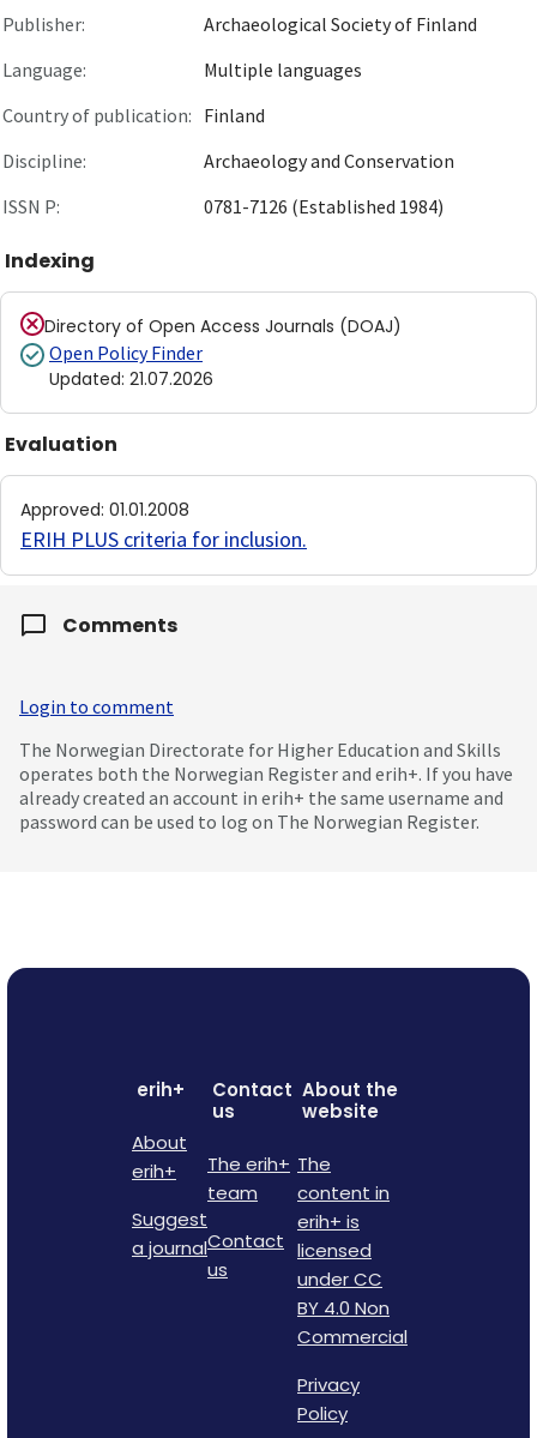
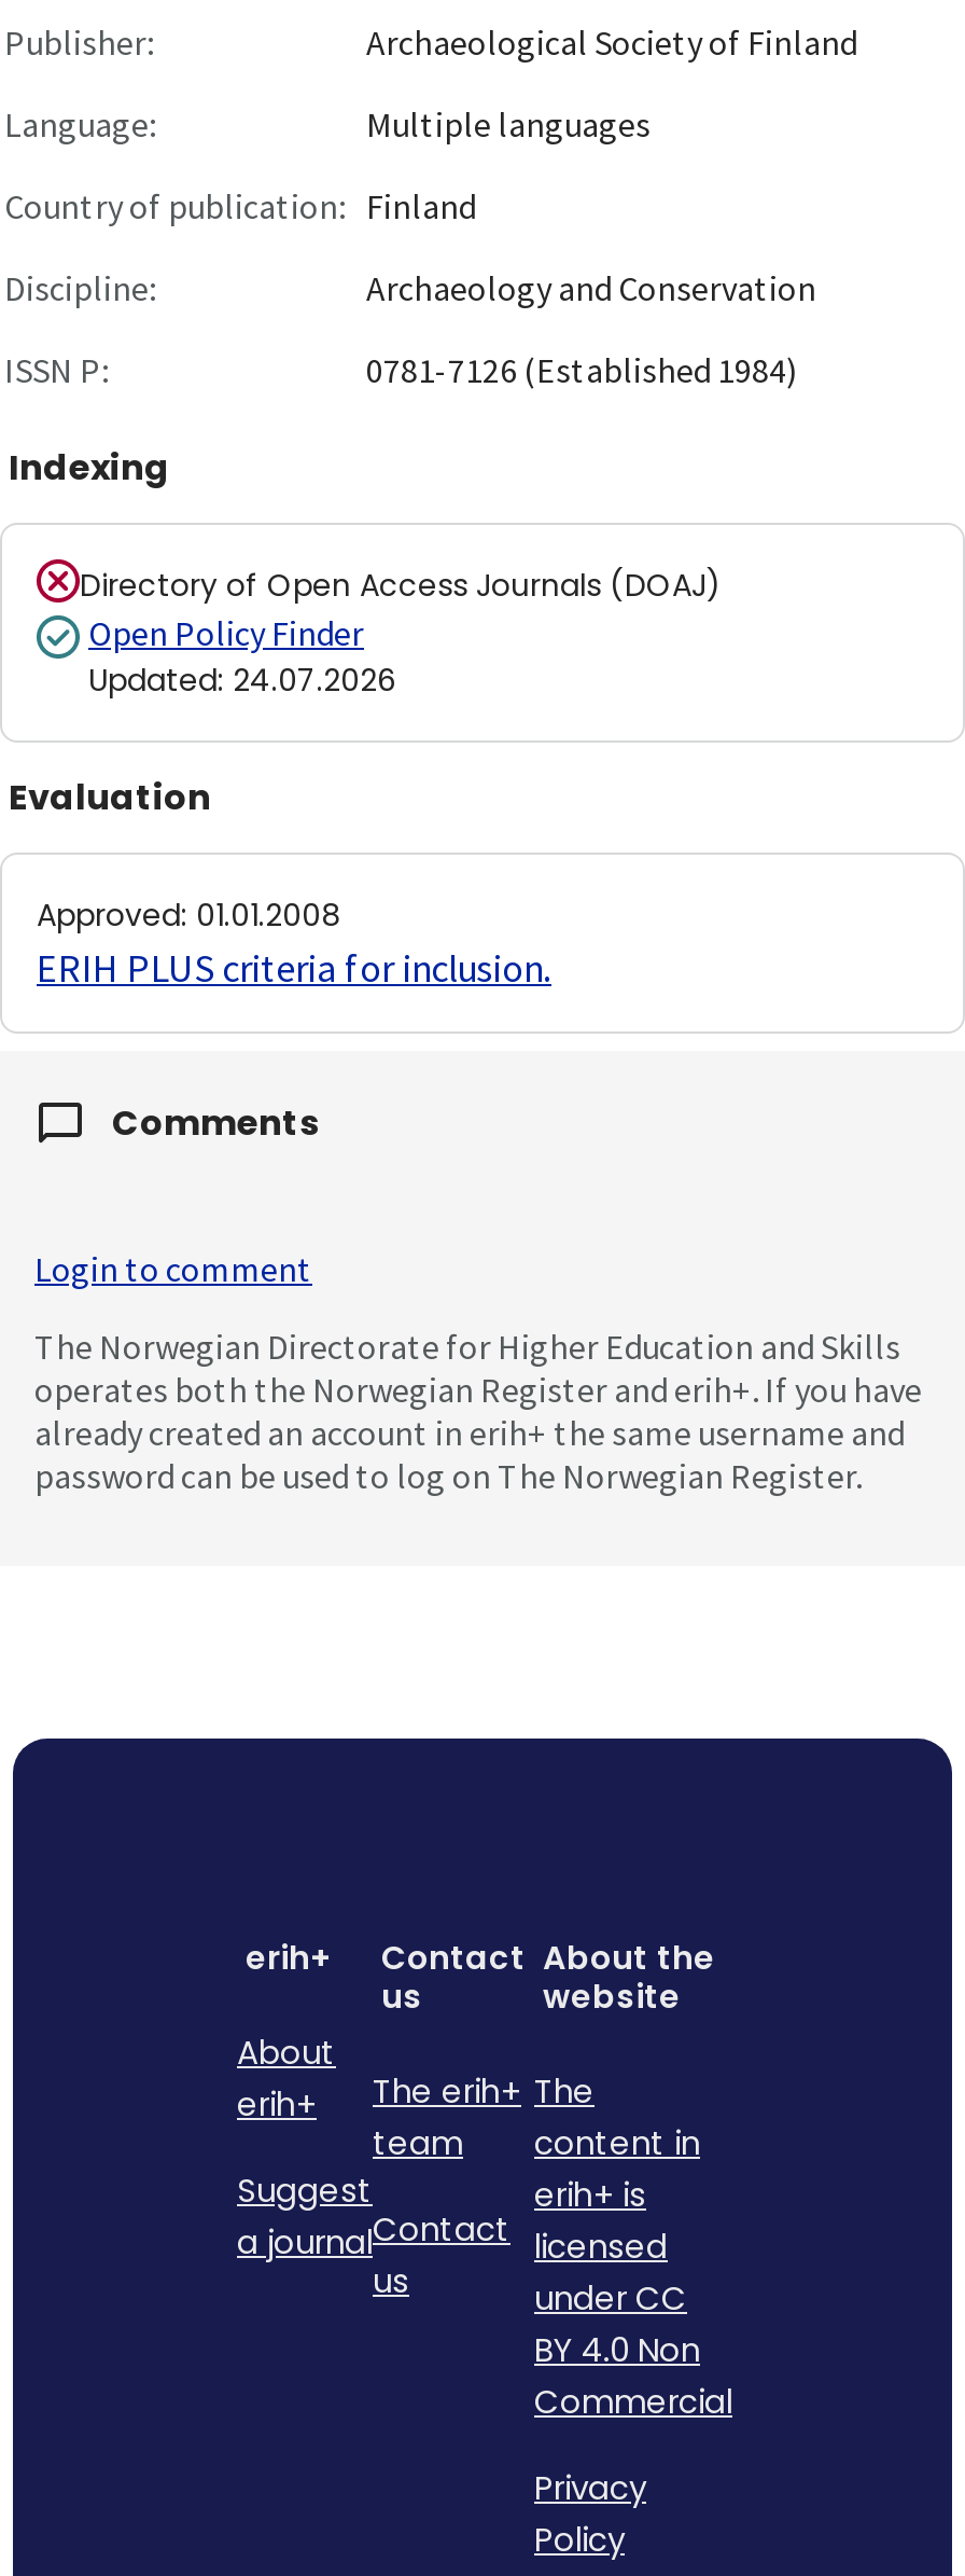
[49,367,213,391] Updated: 21.07.2026 -> [88,659,396,702] Updated: 24.07.2026

